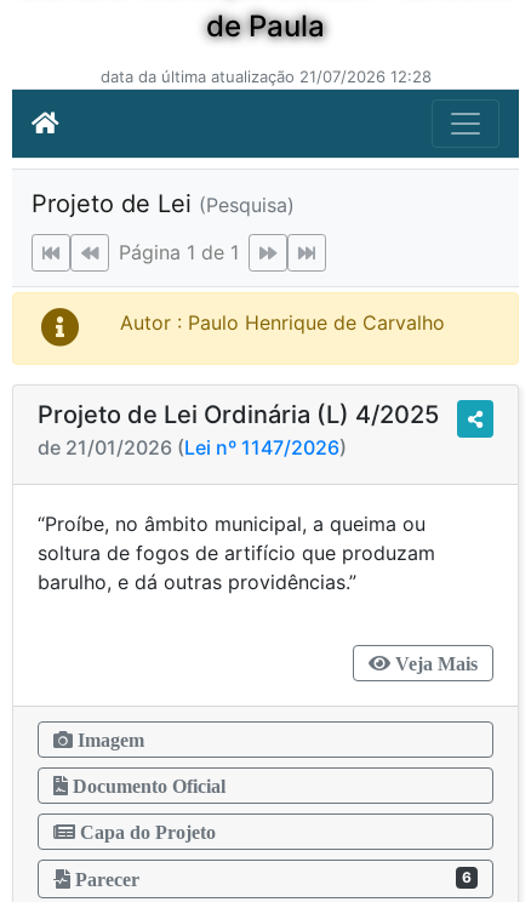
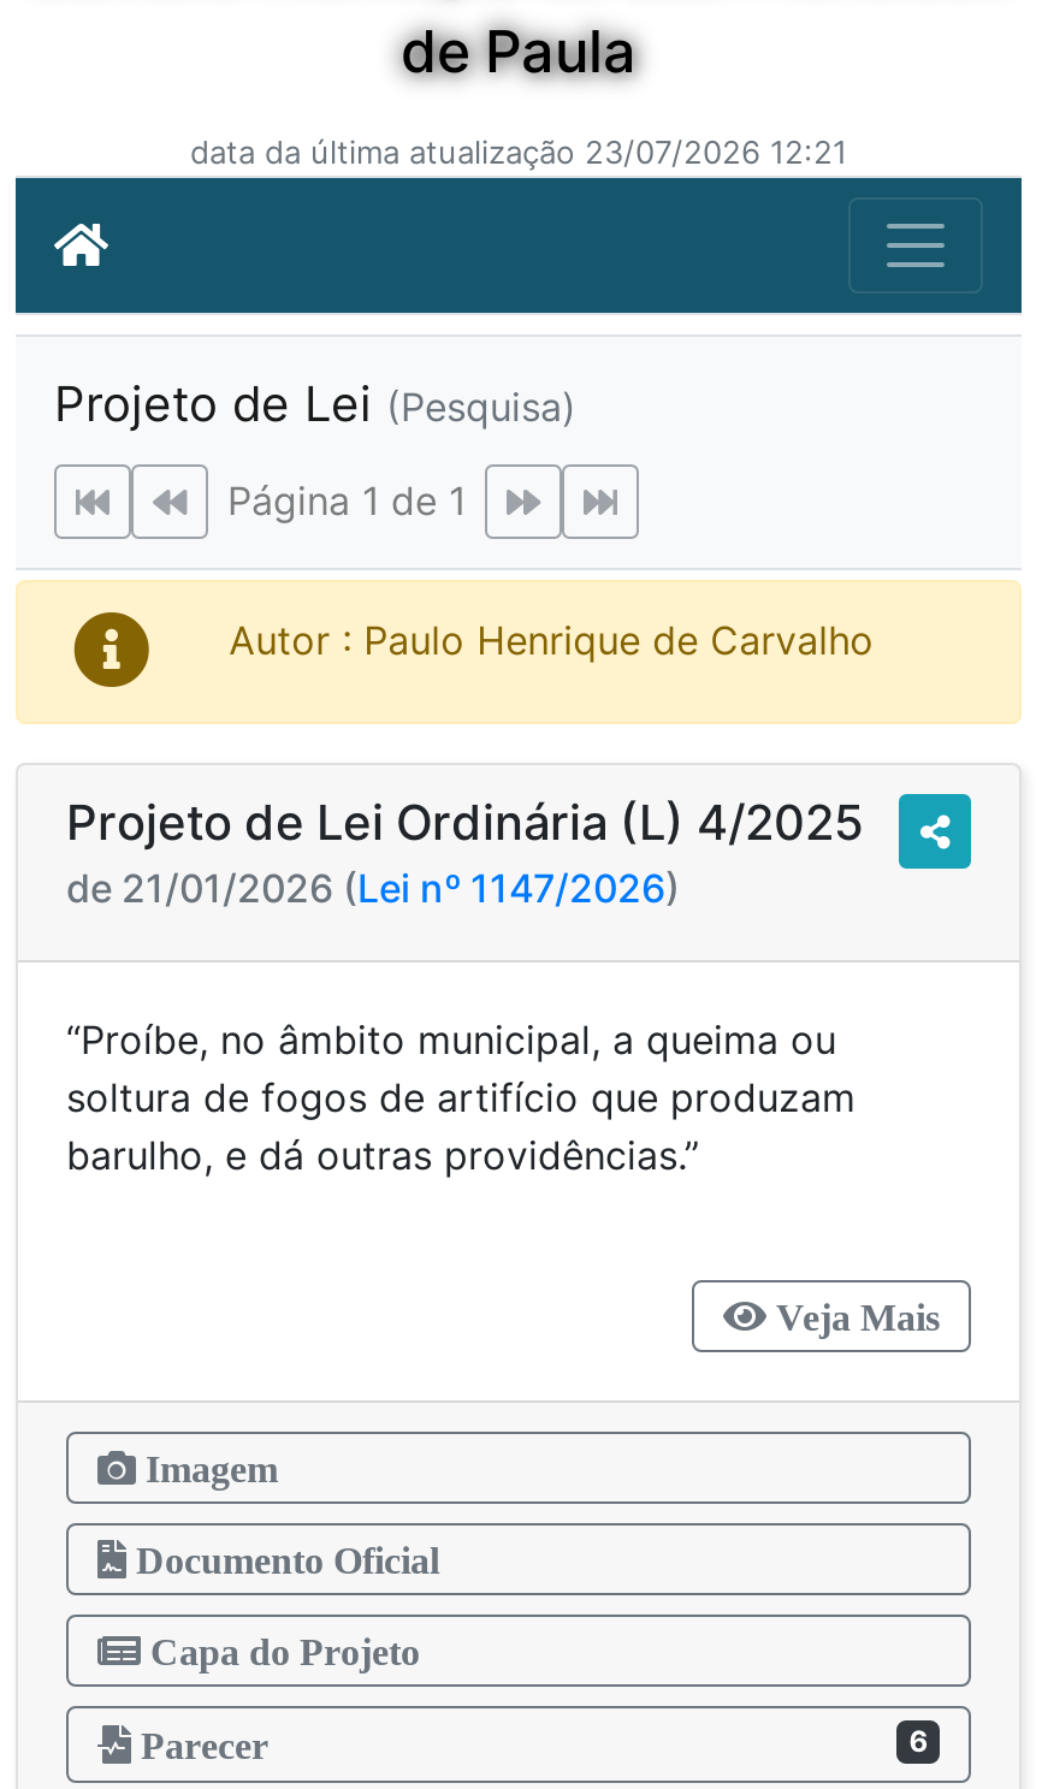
[100,67,431,86] data da última atualização 21/07/2026 12:28 -> [190,132,847,171] data da última atualização 23/07/2026 12:21

